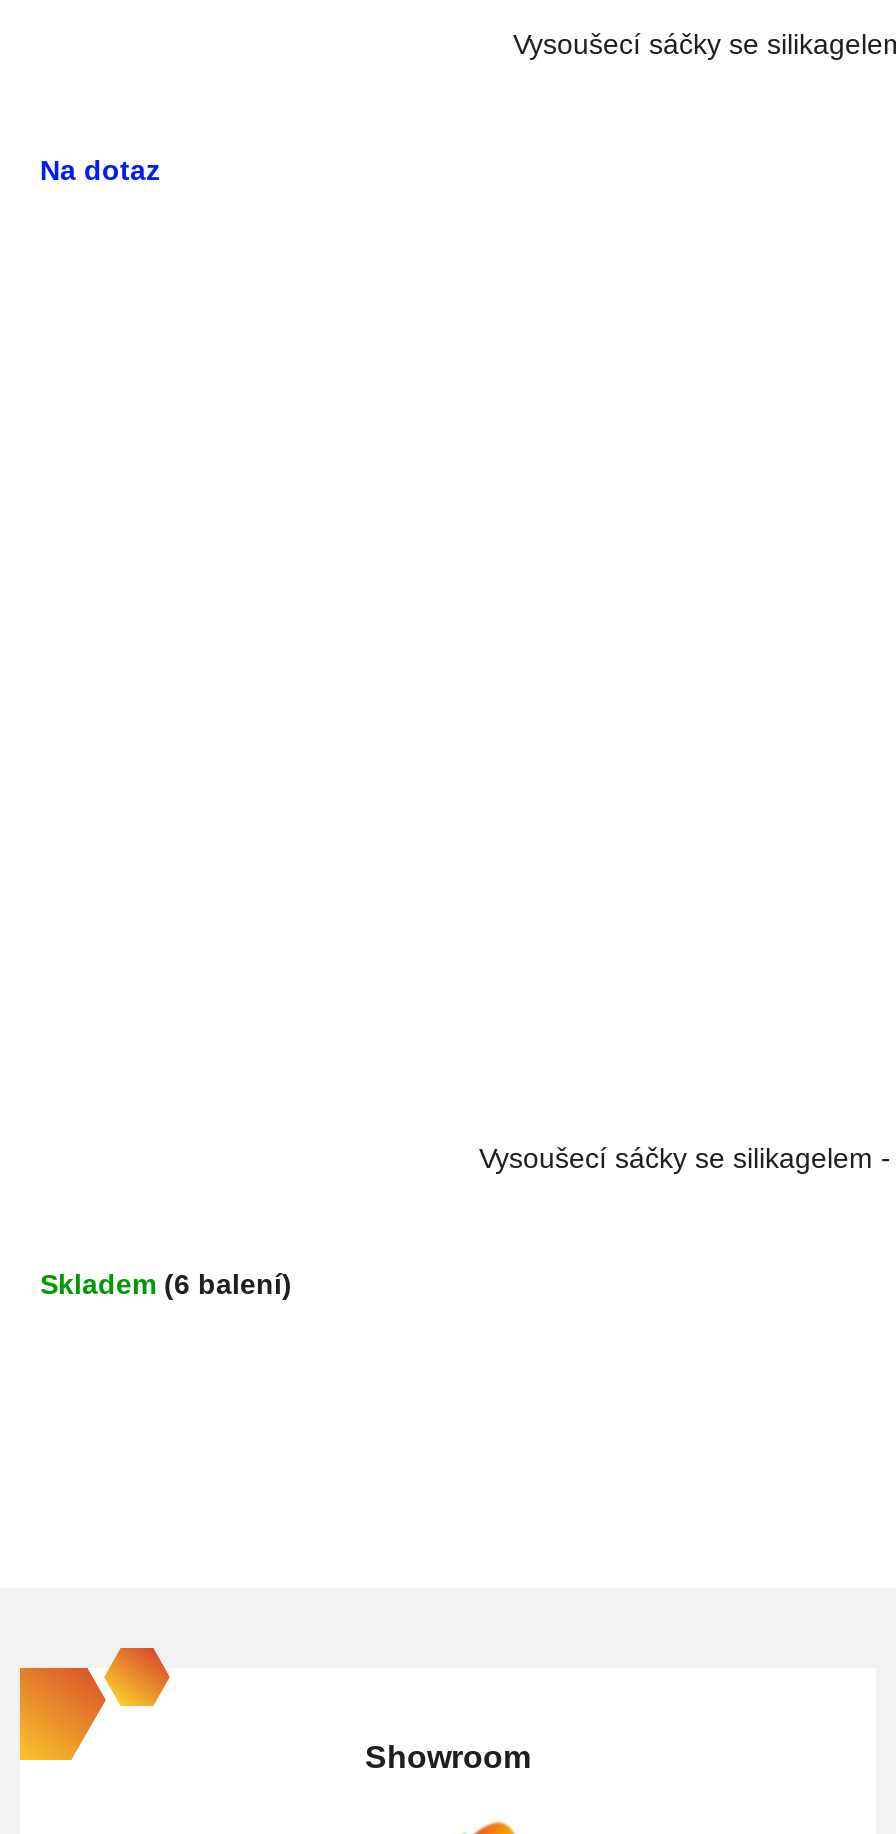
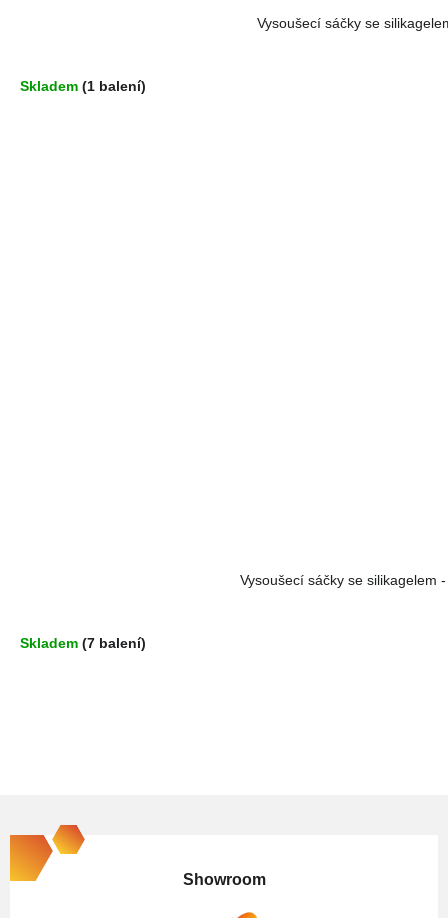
[40,153,160,185] Na dotaz -> [20,78,146,94] Skladem (1 balení)
[40,1267,292,1299] Skladem (6 balení) -> [20,635,146,651] Skladem (7 balení)

